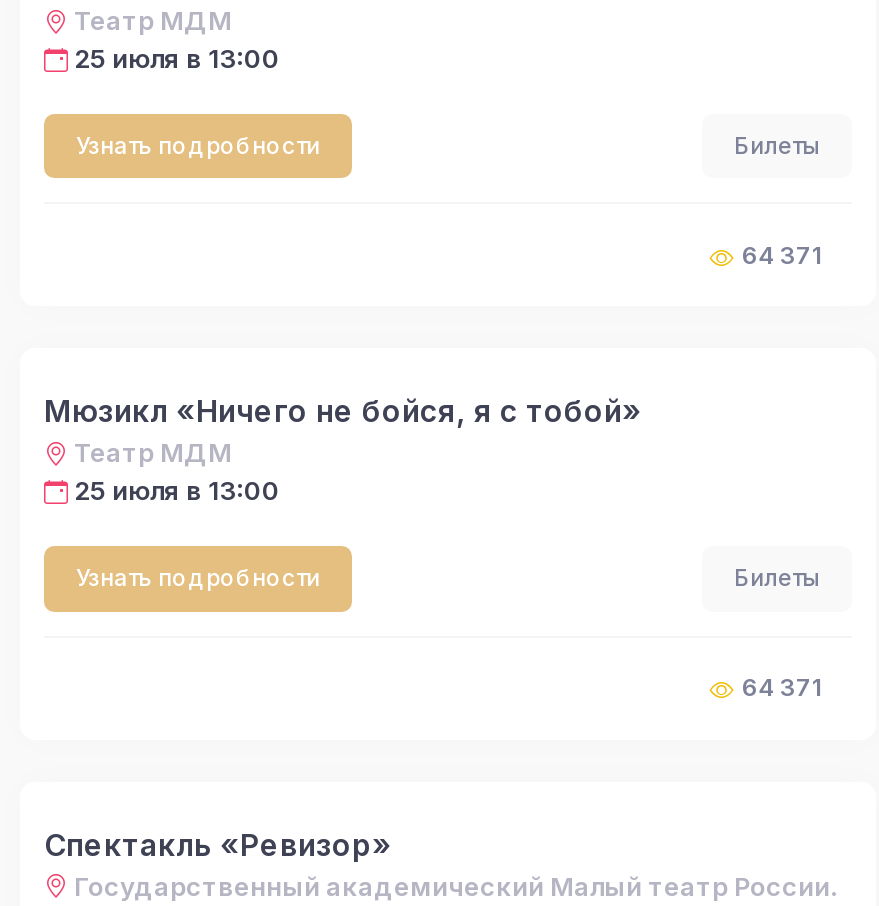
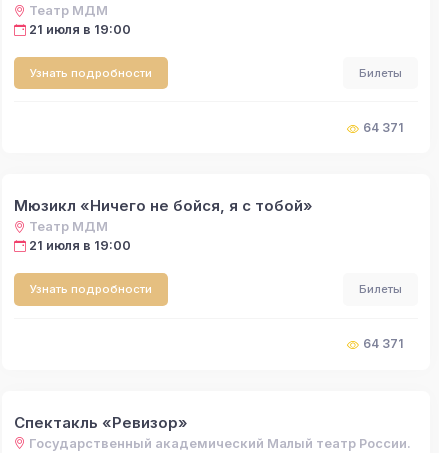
[74,44,280,74] 25 июля в 13:00 -> [29,22,131,37] 21 июля в 19:00
[74,477,280,507] 25 июля в 13:00 -> [29,238,131,253] 21 июля в 19:00

